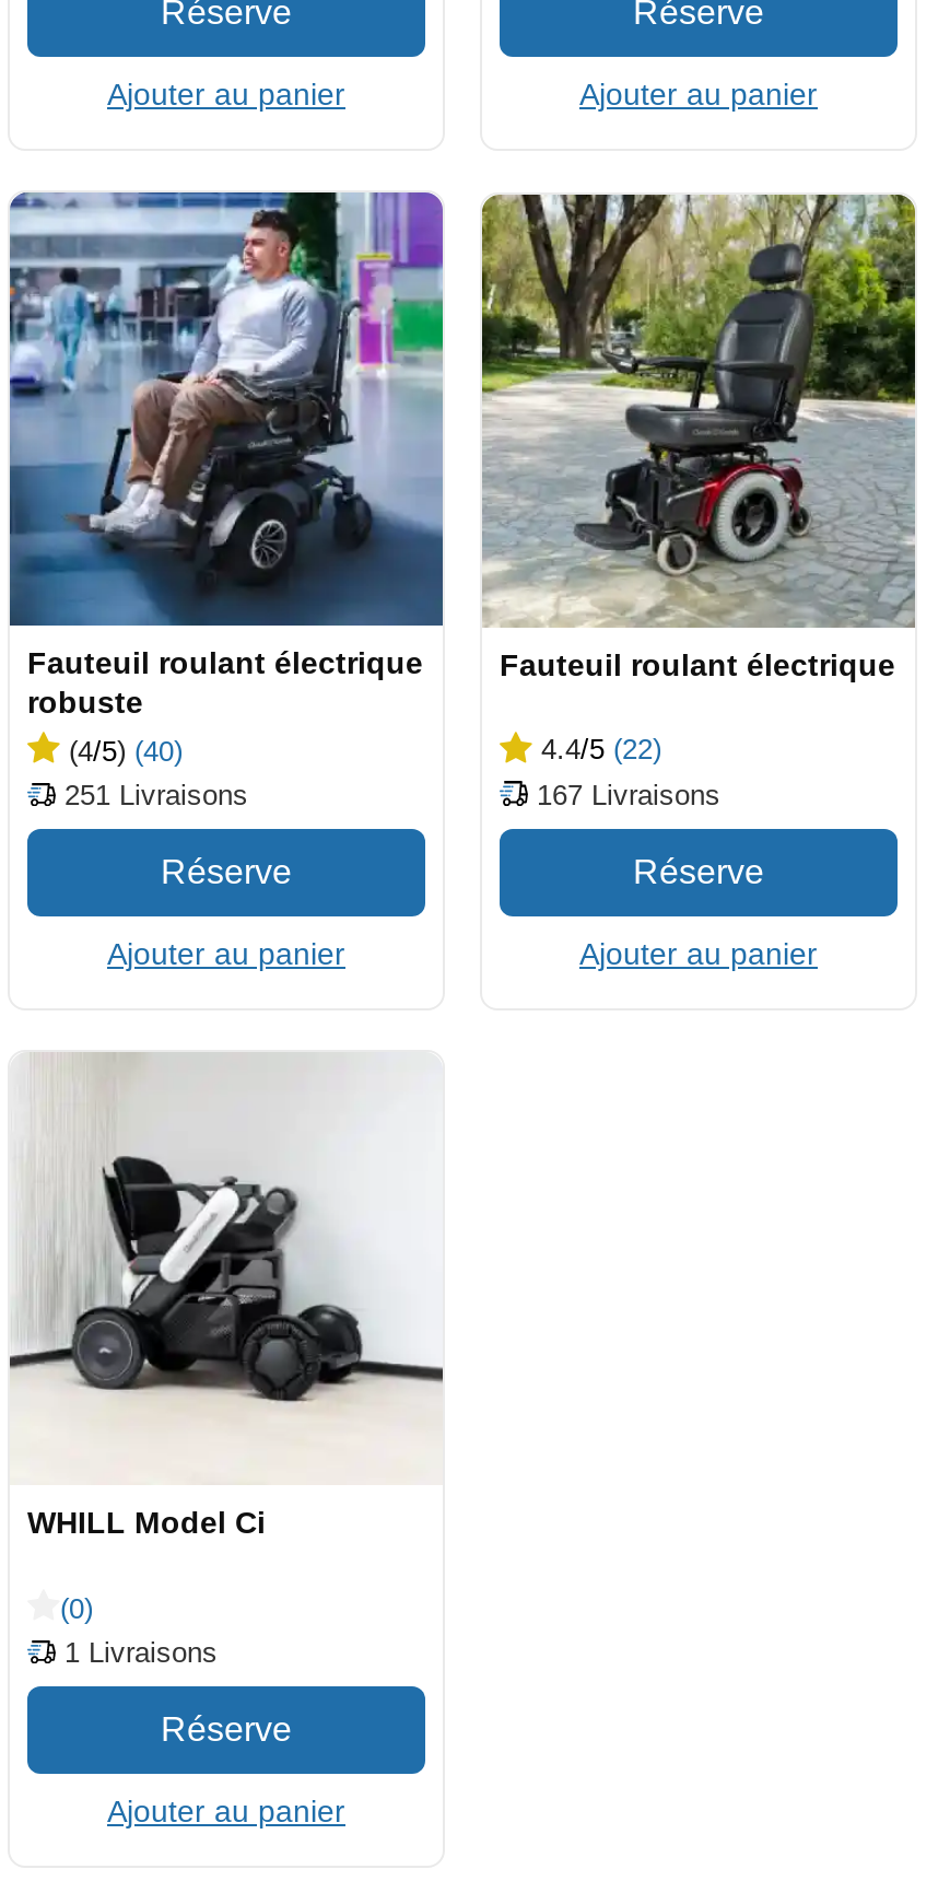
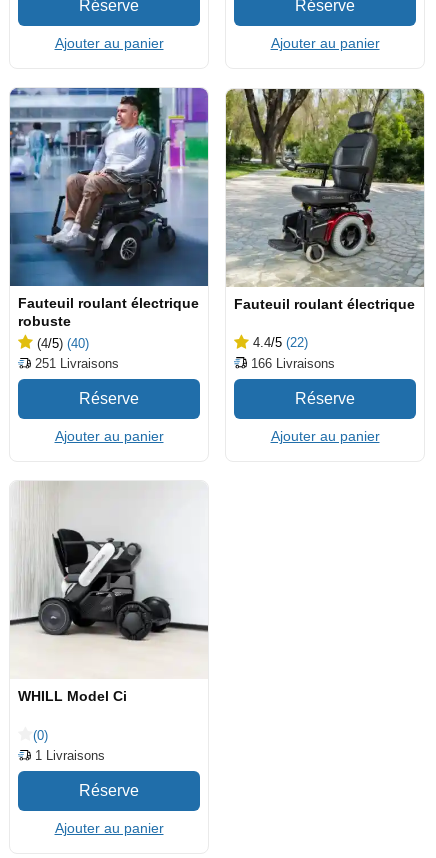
[537,778,720,810] 167 Livraisons -> [251,355,335,370] 166 Livraisons

